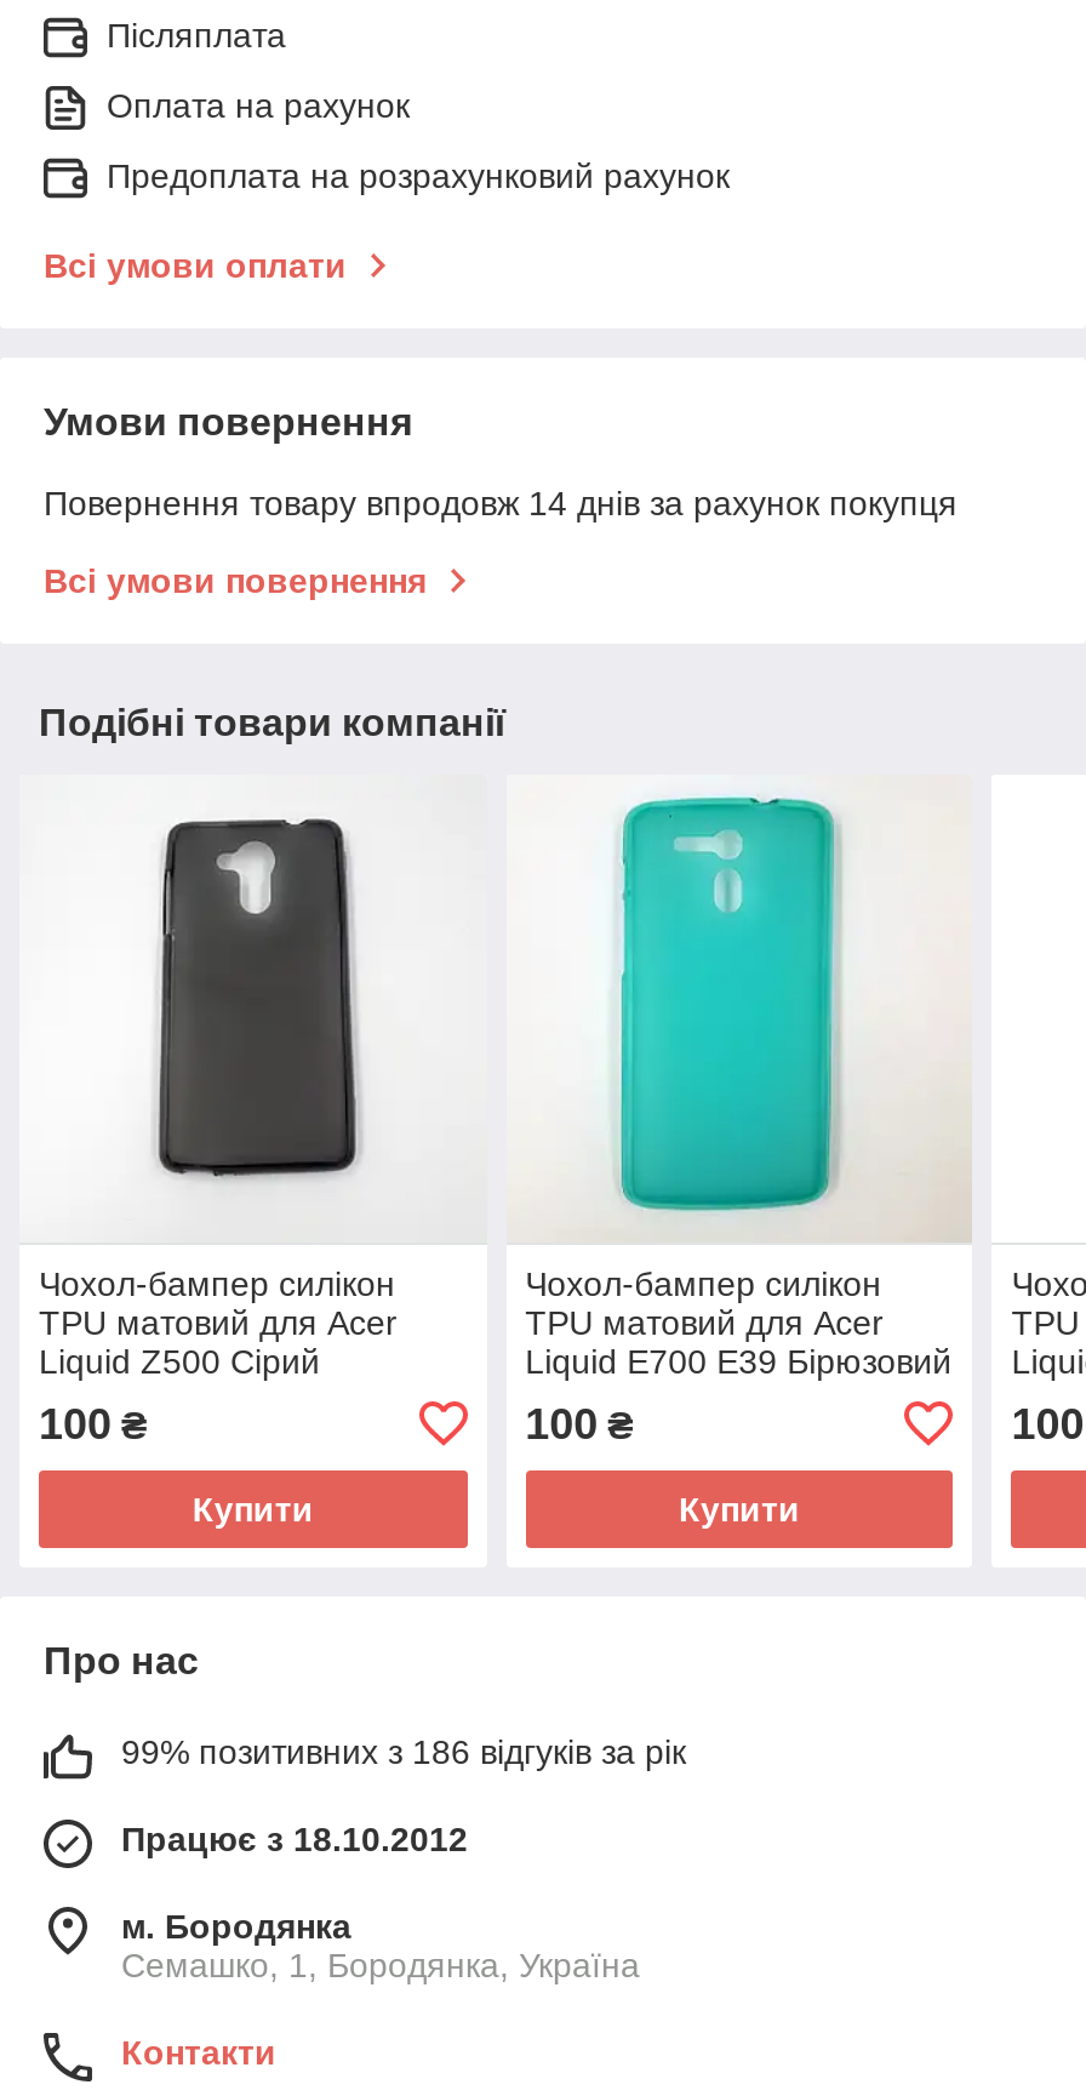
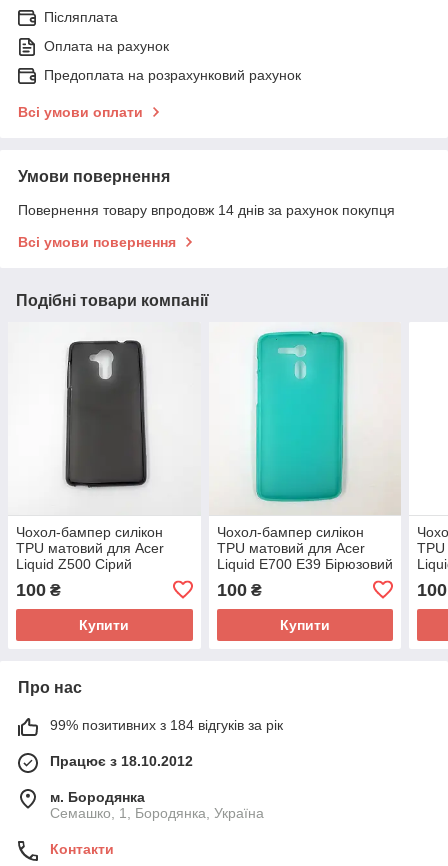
[121,1732,686,1771] 99% позитивних з 186 відгуків за рік -> [50,717,283,733] 99% позитивних з 184 відгуків за рік

